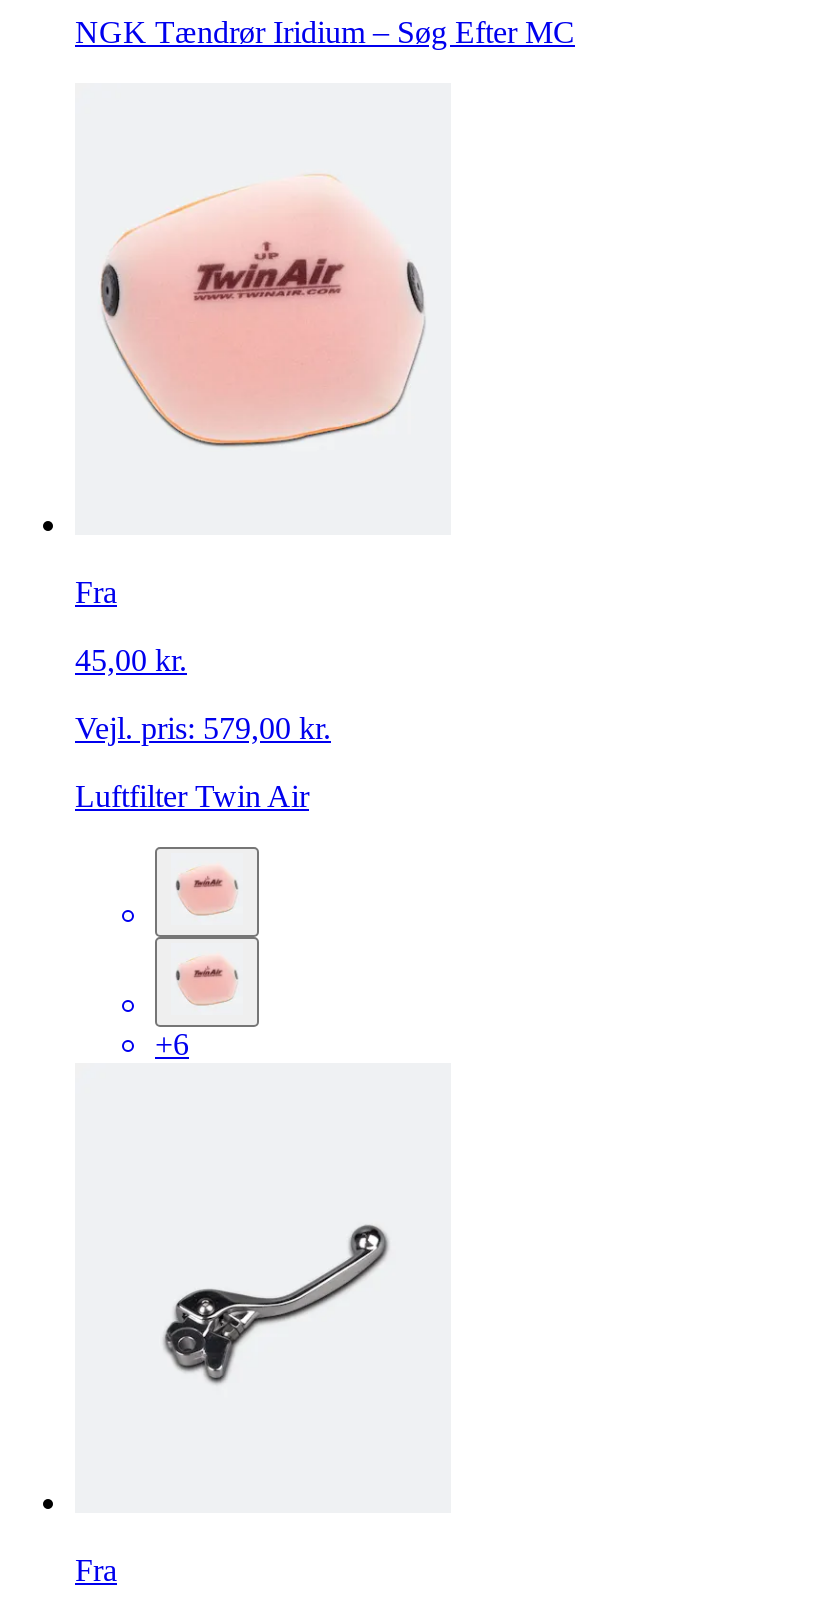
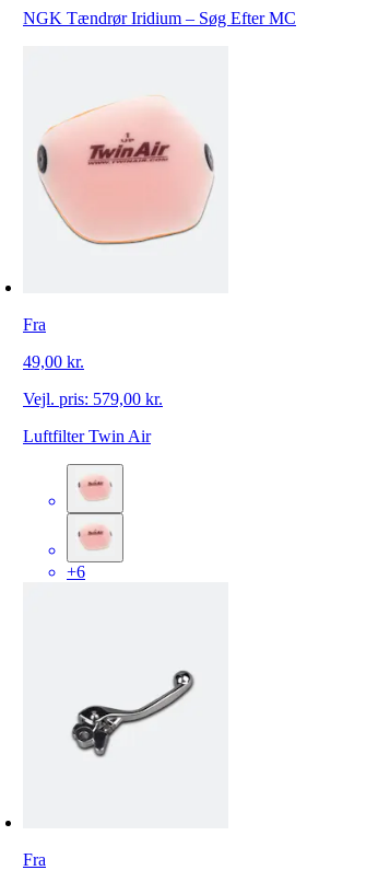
[75,643,187,677] 45,00 kr. -> [23,352,84,371] 49,00 kr.

